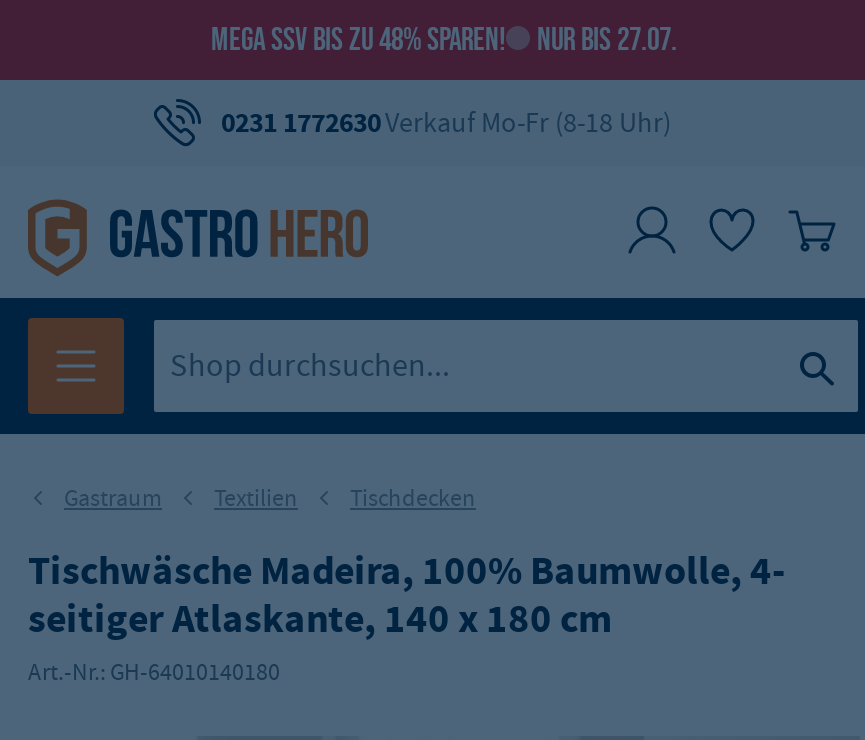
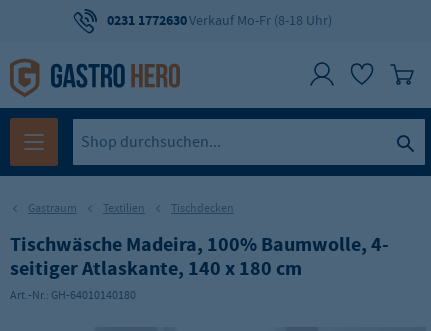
[211,20,677,58] MEGA SSV BIS ZU 48% SPAREN! | NUR BIS 27.07. -> none

